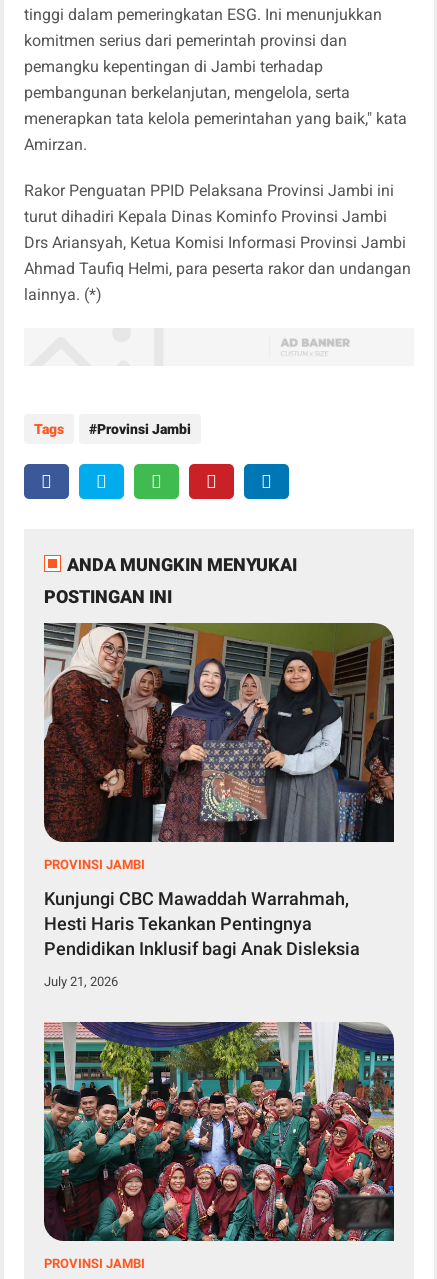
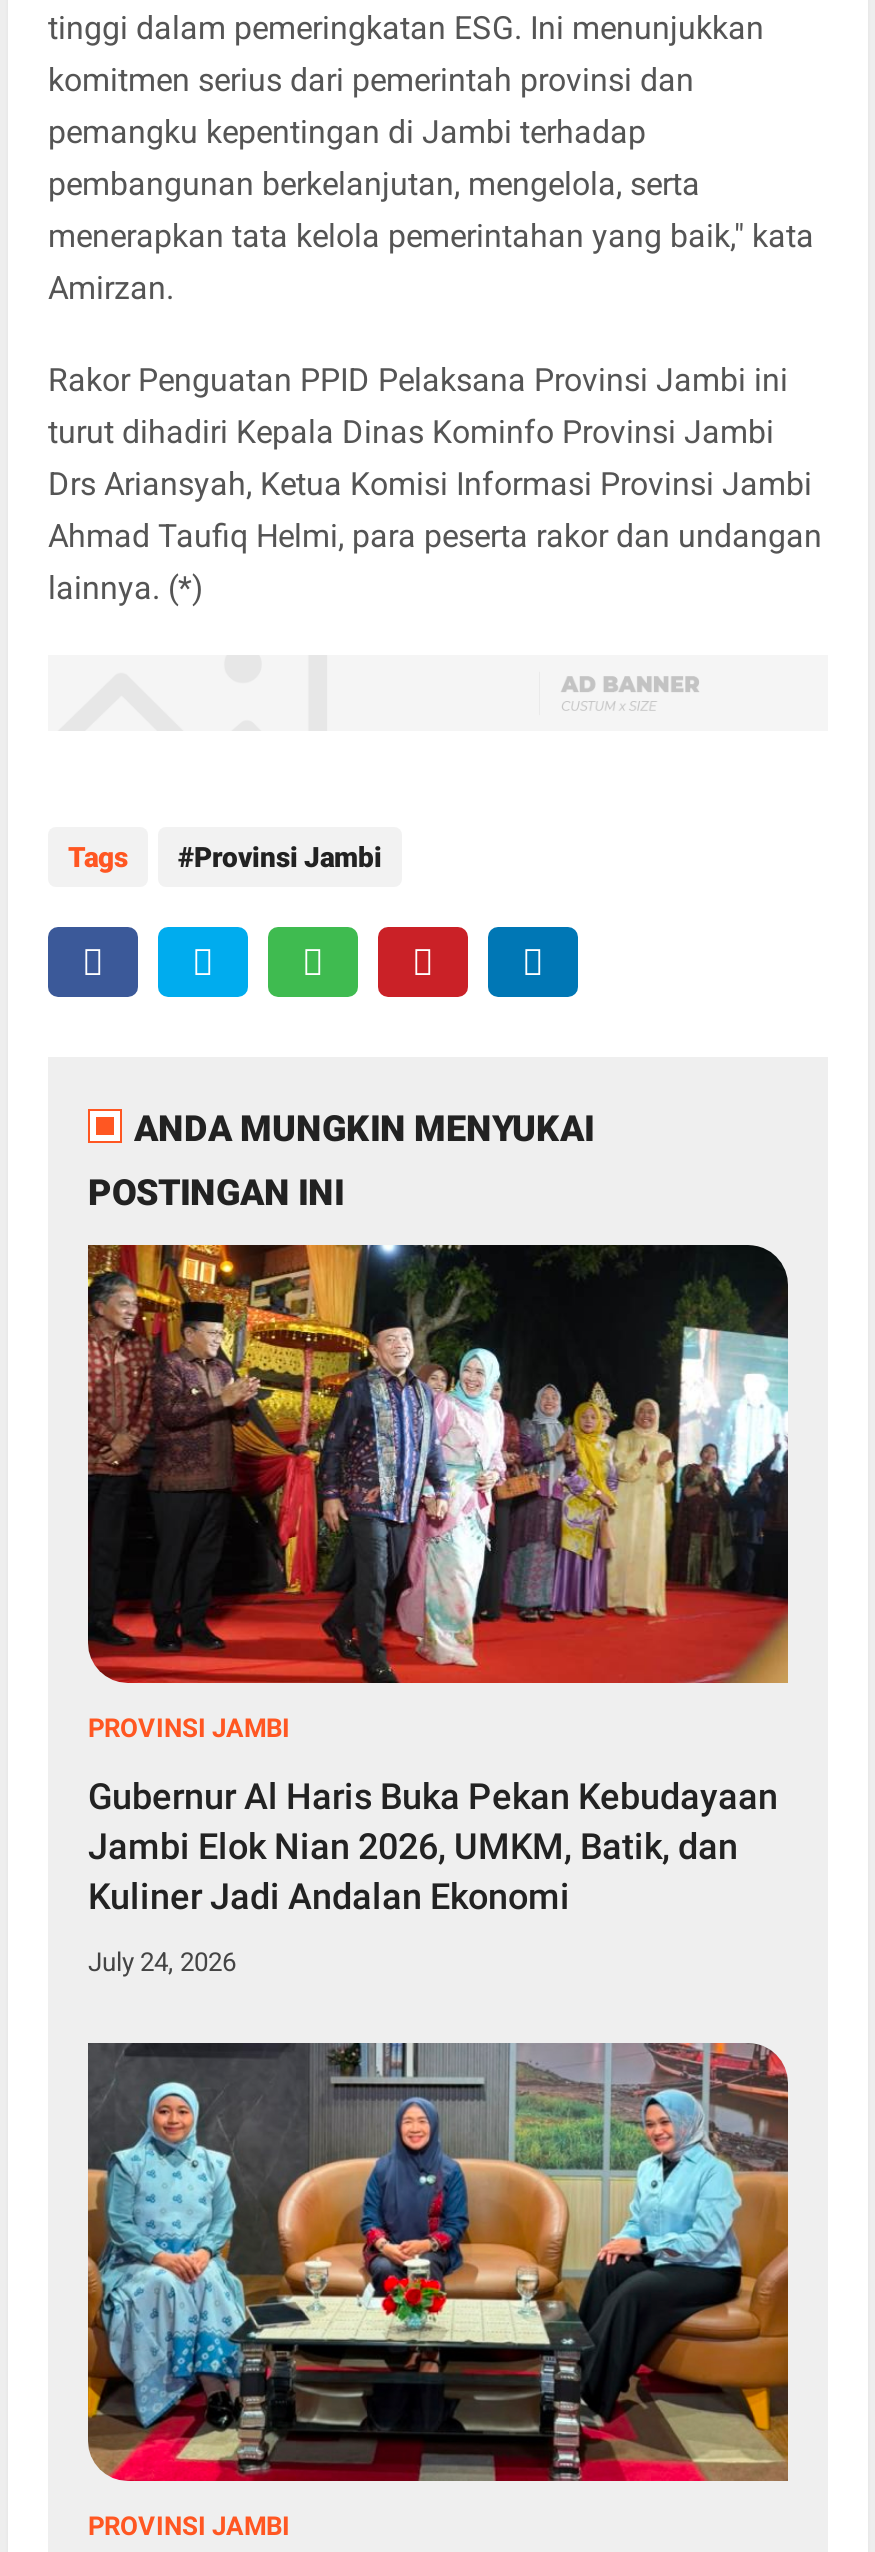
[44,622,395,843] [image] -> [86,1243,790,1685] [image]
[44,888,360,959] Kunjungi CBC Mawaddah Warrahmah, | Hesti Haris Tekankan Pentingnya | Pendidikan Inklusif bagi Anak Disleksia -> [88,1775,778,1917] Gubernur Al Haris Buka Pekan Kebudayaan | Jambi Elok Nian 2026, UMKM, Batik, dan | Kuliner Jadi Andalan Ekonomi
[44,974,118,989] July 21, 2026 -> [88,1947,236,1977] July 24, 2026
[43,1022,395,1242] [image] -> [86,2041,790,2483] [image]

